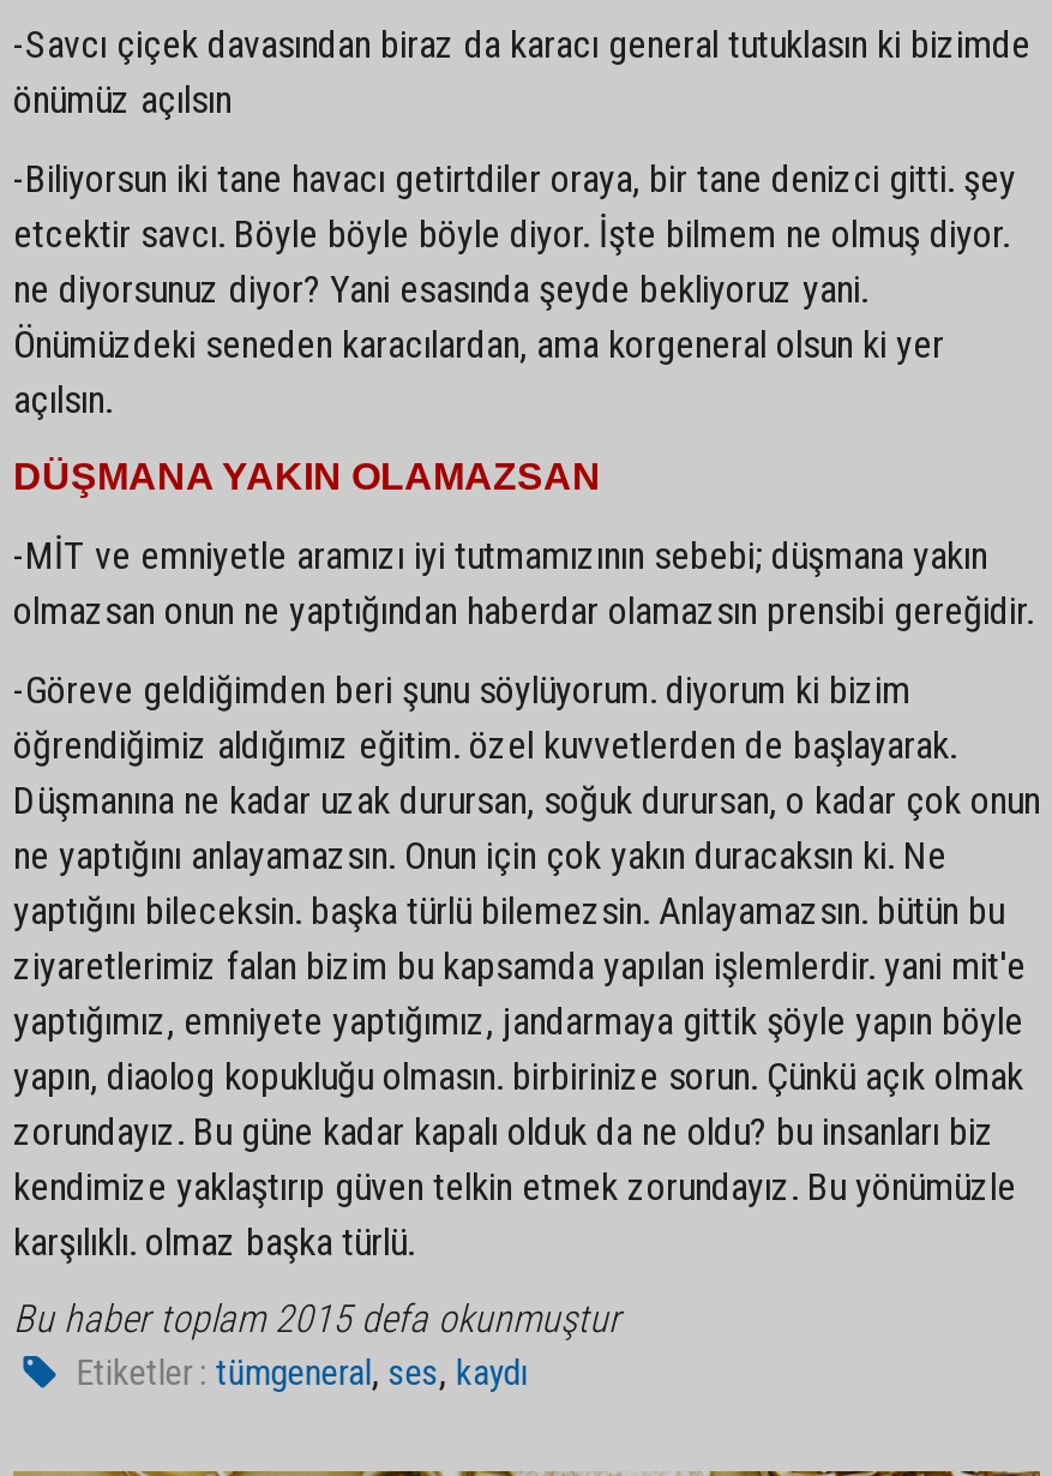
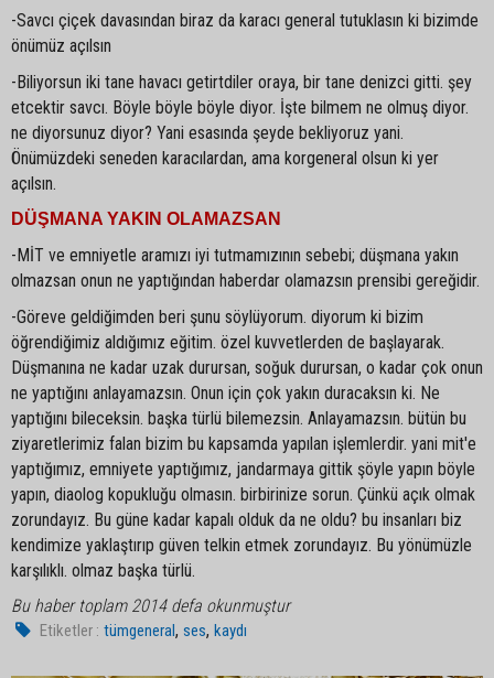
[13,1296,620,1342] Bu haber toplam 2015 defa okunmuştur -> [11,595,290,616] Bu haber toplam 2014 defa okunmuştur

